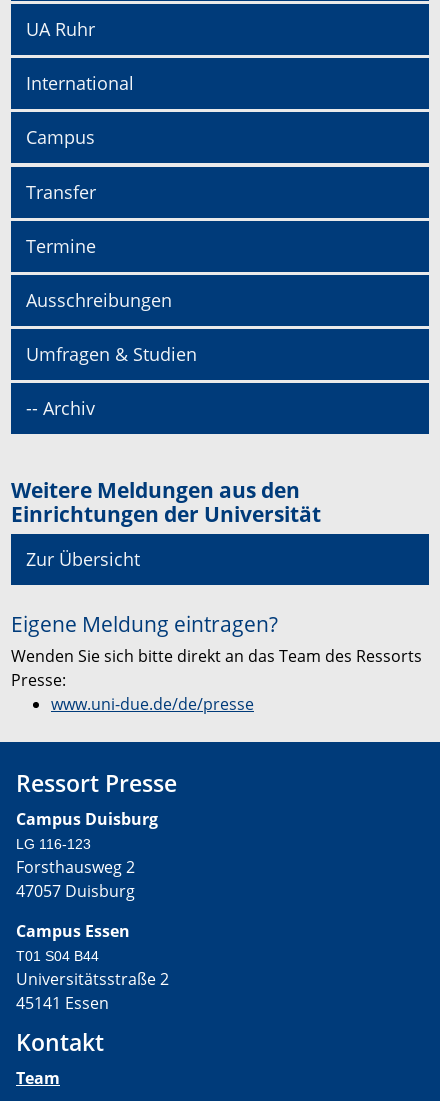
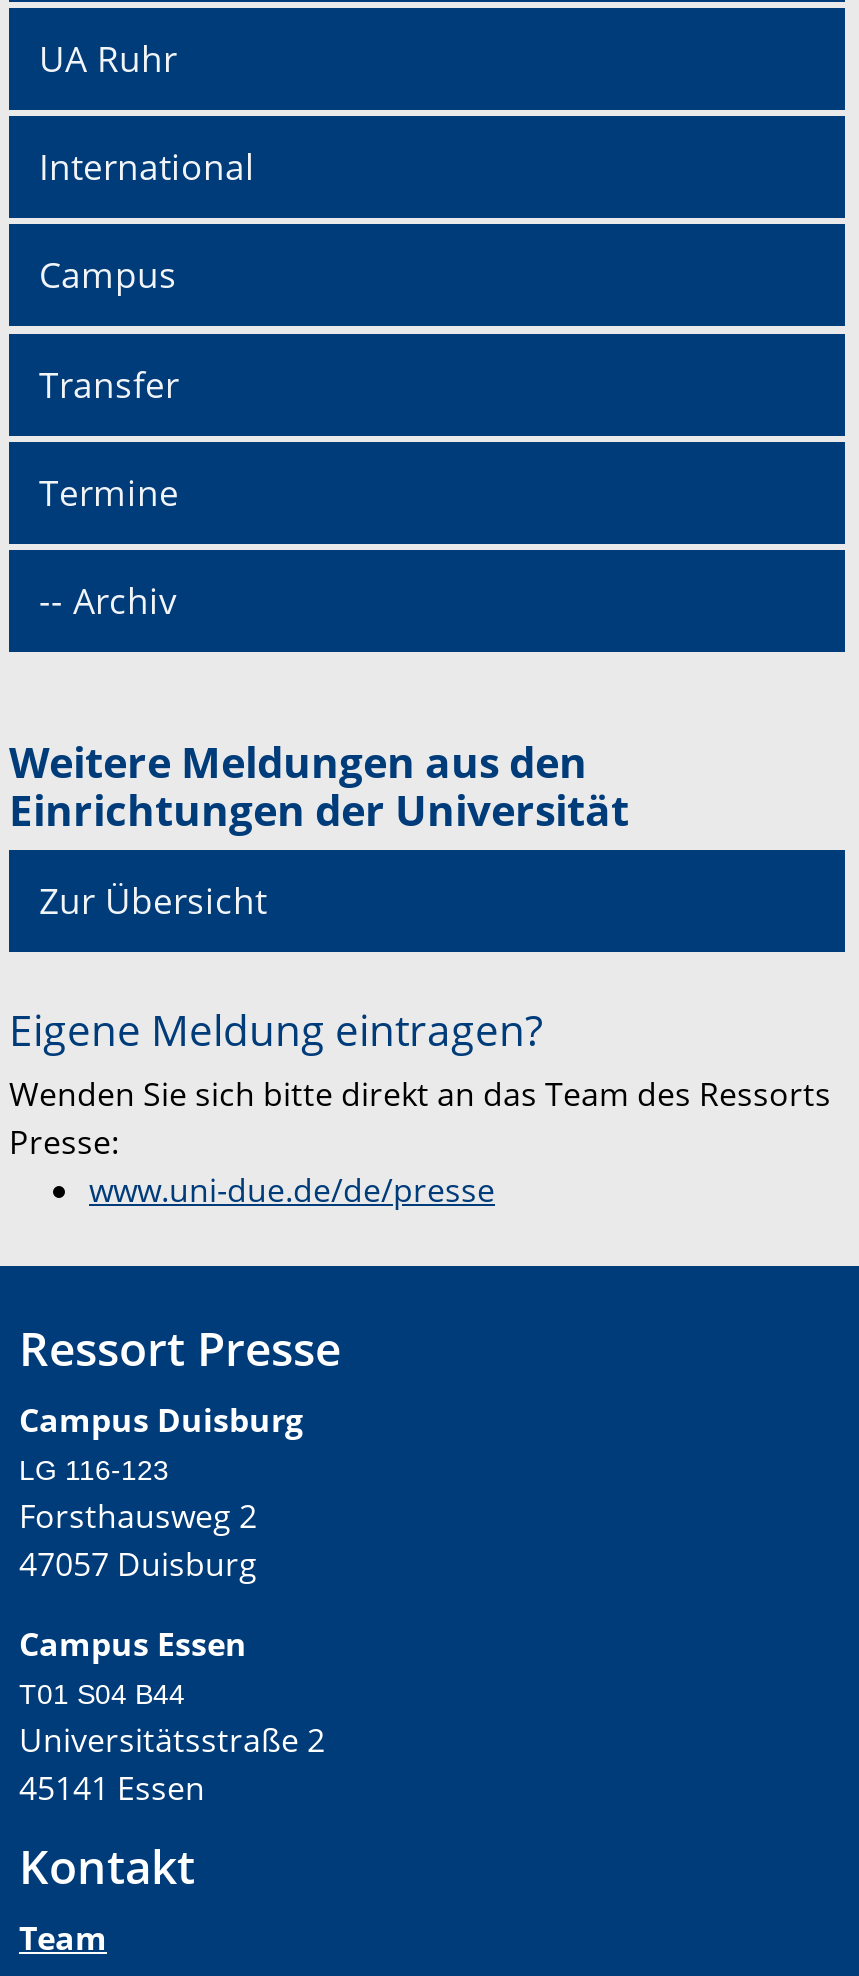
[26,288,197,366] Ausschreibungen | Umfragen & Studien -> none

